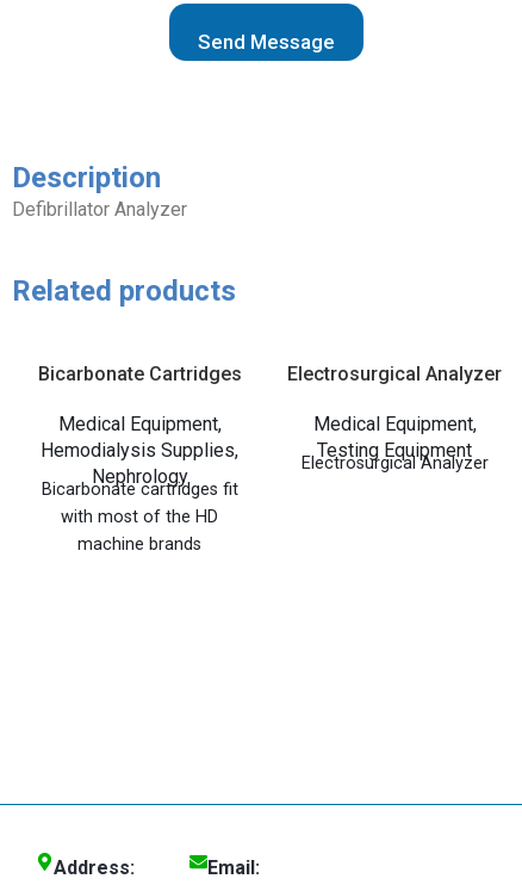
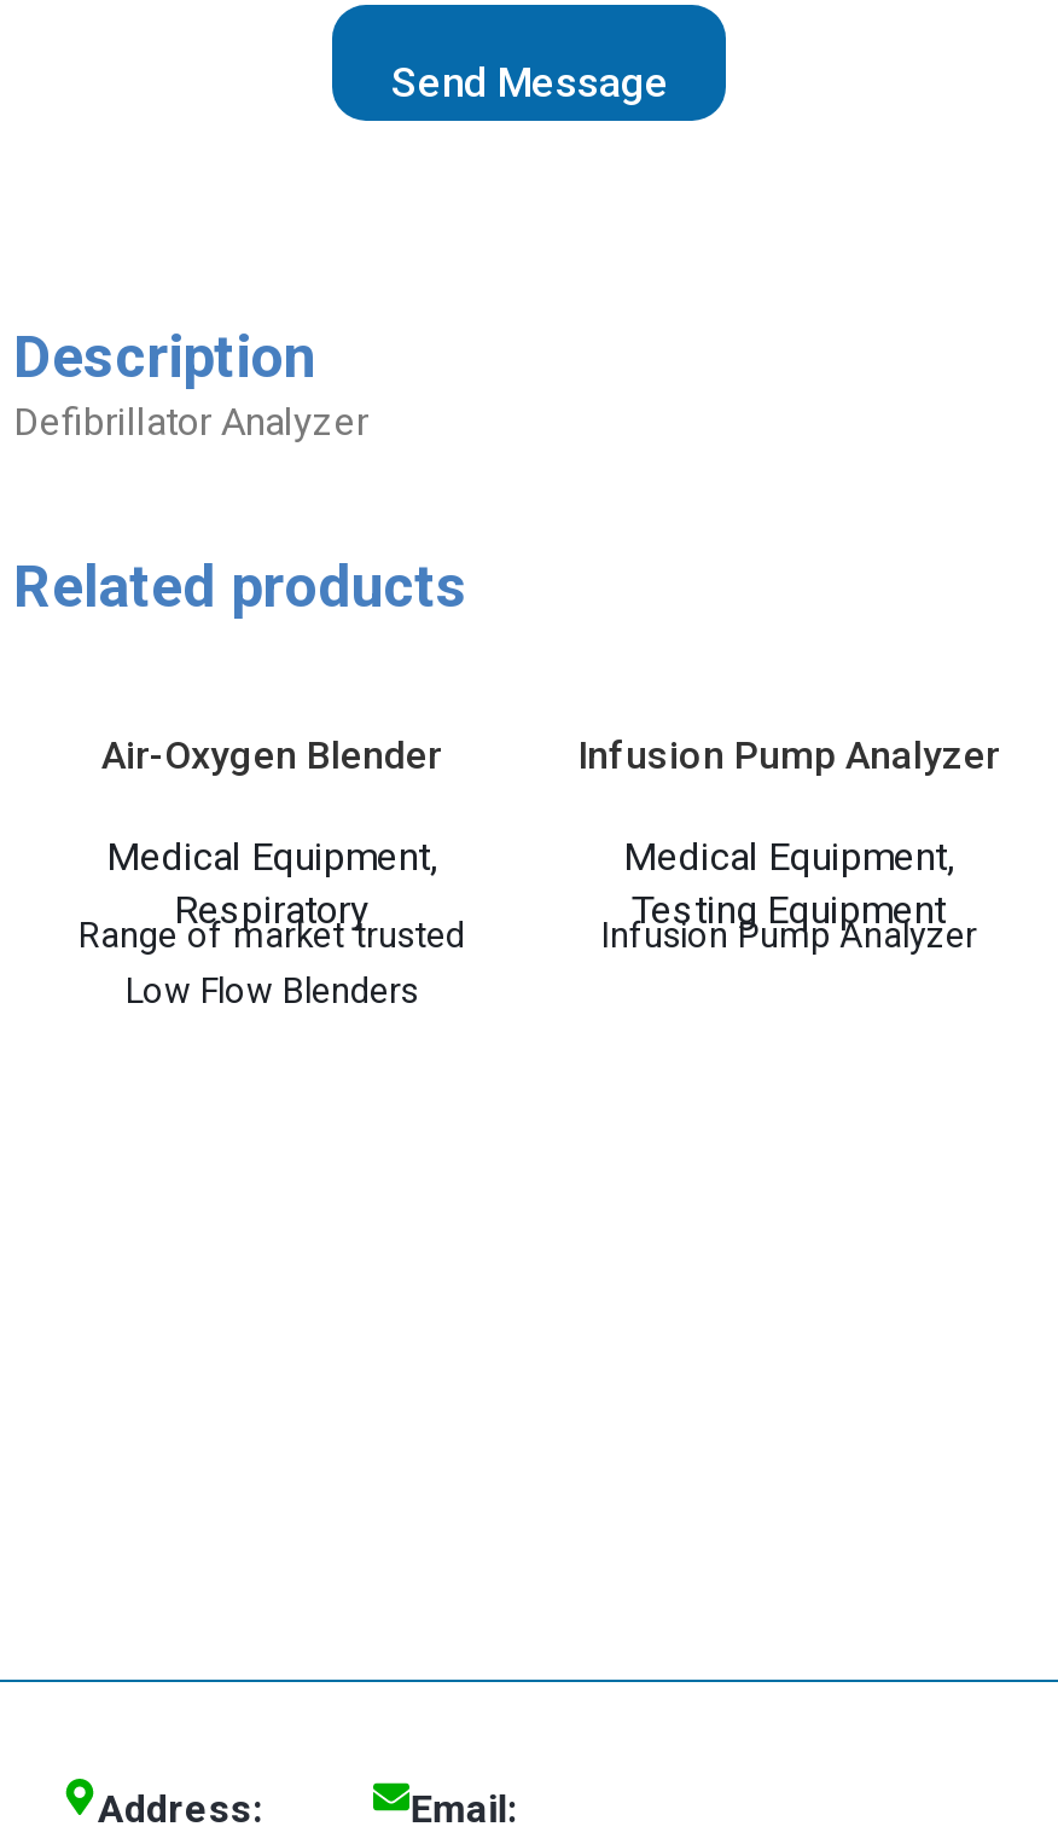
[38,363,241,386] Bicarbonate Cartridges -> [101,733,442,779] Air-Oxygen Blender
[287,363,502,386] Electrosurgical Analyzer -> [577,733,1000,779] Infusion Pump Analyzer
[41,439,238,555] Hemodialysis Supplies, | Nephrology | Bicarbonate cartridges fit | with most of the HD | machine brands -> [79,888,465,1014] Respiratory | Range of market trusted | Low Flow Blenders
[301,454,488,474] Electrosurgical Analyzer -> [600,917,977,958] Infusion Pump Analyzer

